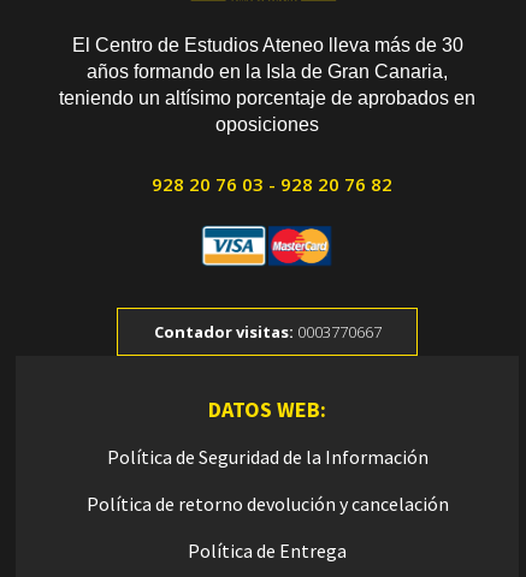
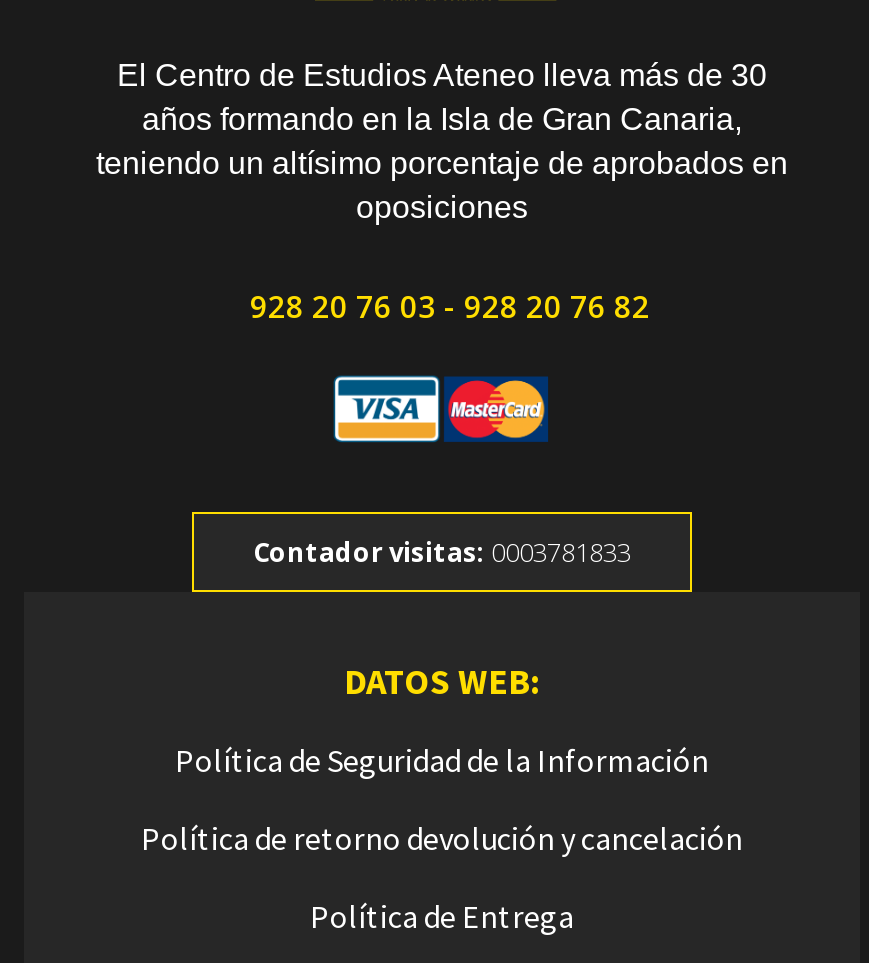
[153,321,381,343] Contador visitas: 0003770667 -> [253,534,631,570] Contador visitas: 0003781833

